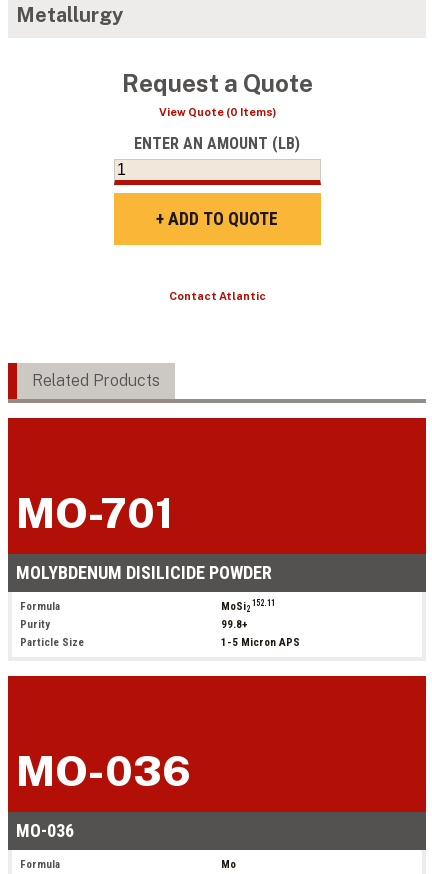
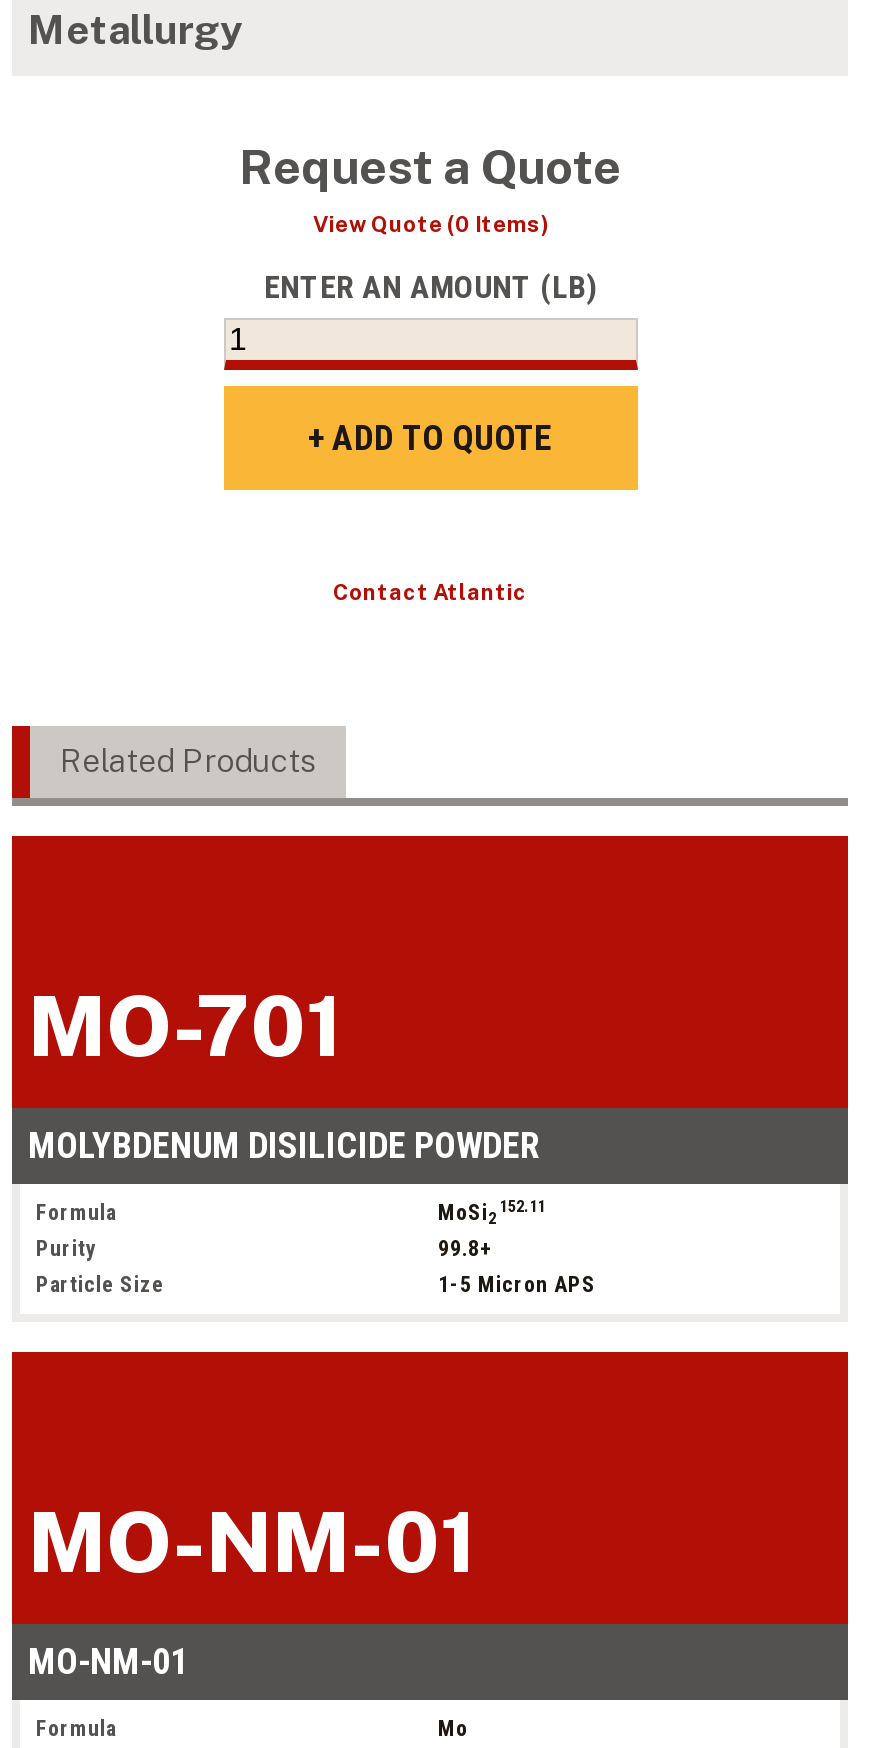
[16,746,191,795] MO-036 -> [28,1493,476,1591] MO-NM-01
[16,820,74,841] MO-036 -> [28,1641,188,1683] MO-NM-01

